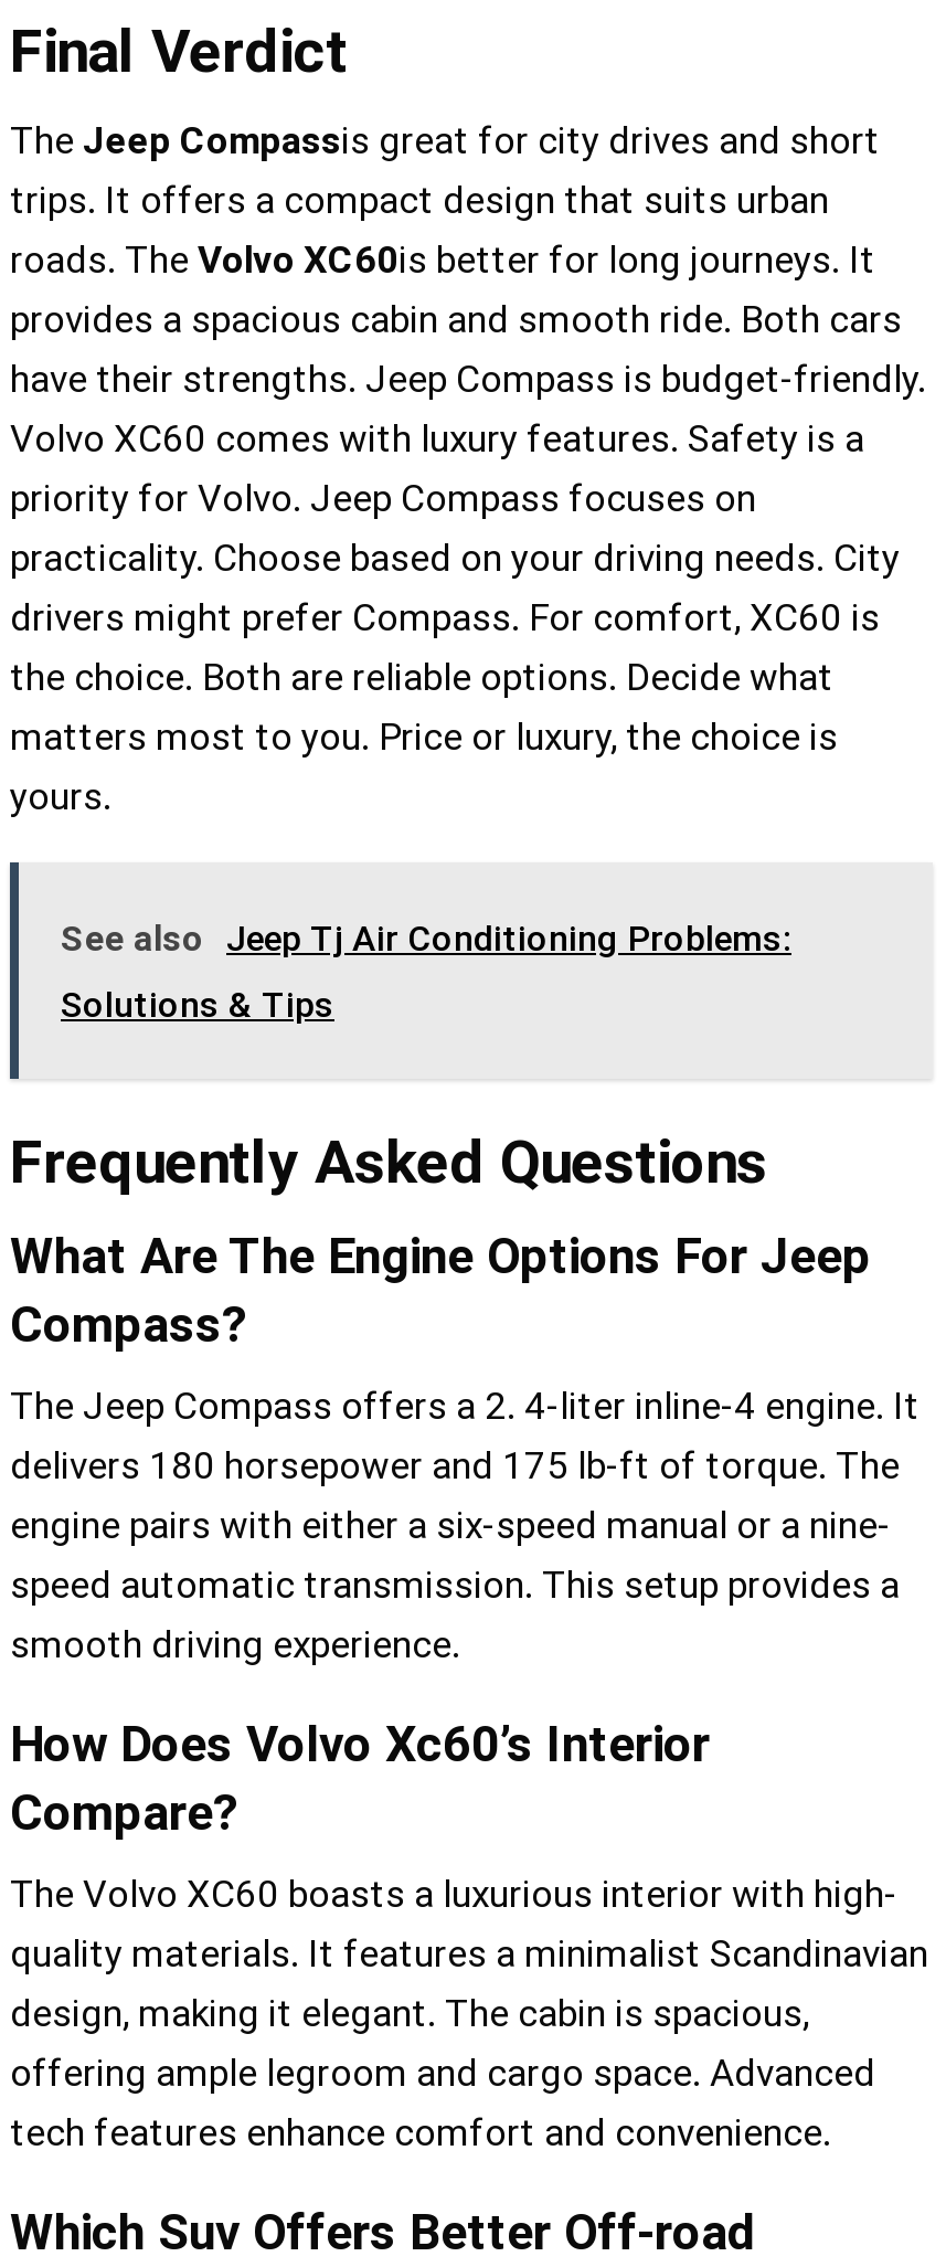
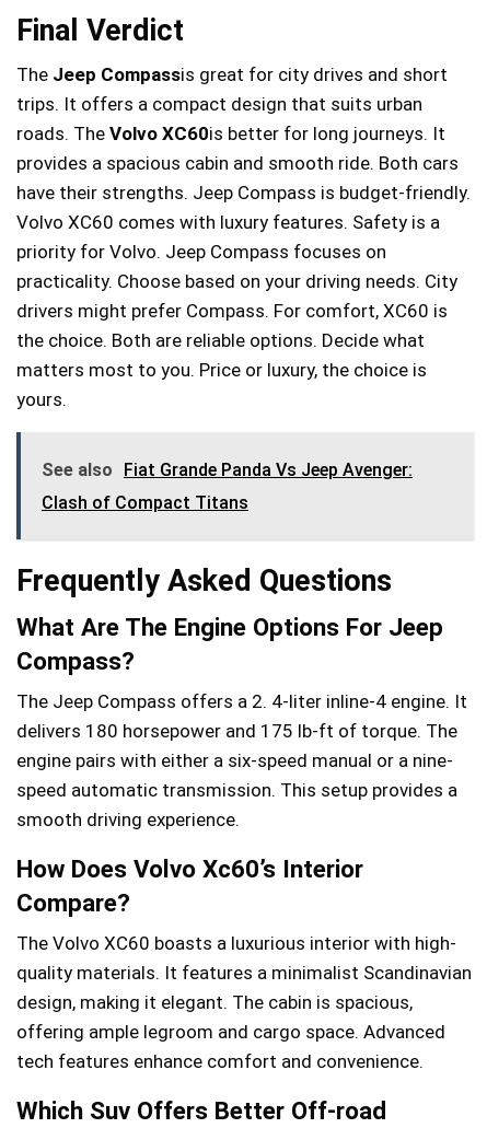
[61,917,791,959] See also Jeep Tj Air Conditioning Problems: -> [42,459,413,480] See also Fiat Grande Panda Vs Jeep Avenger:
[61,983,334,1025] Solutions & Tips -> [42,492,248,513] Clash of Compact Titans

